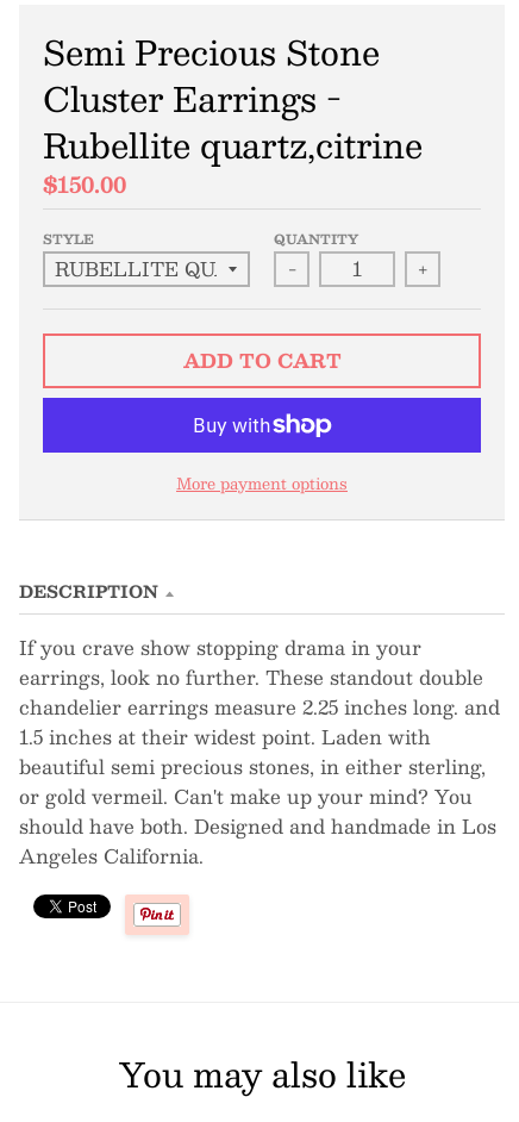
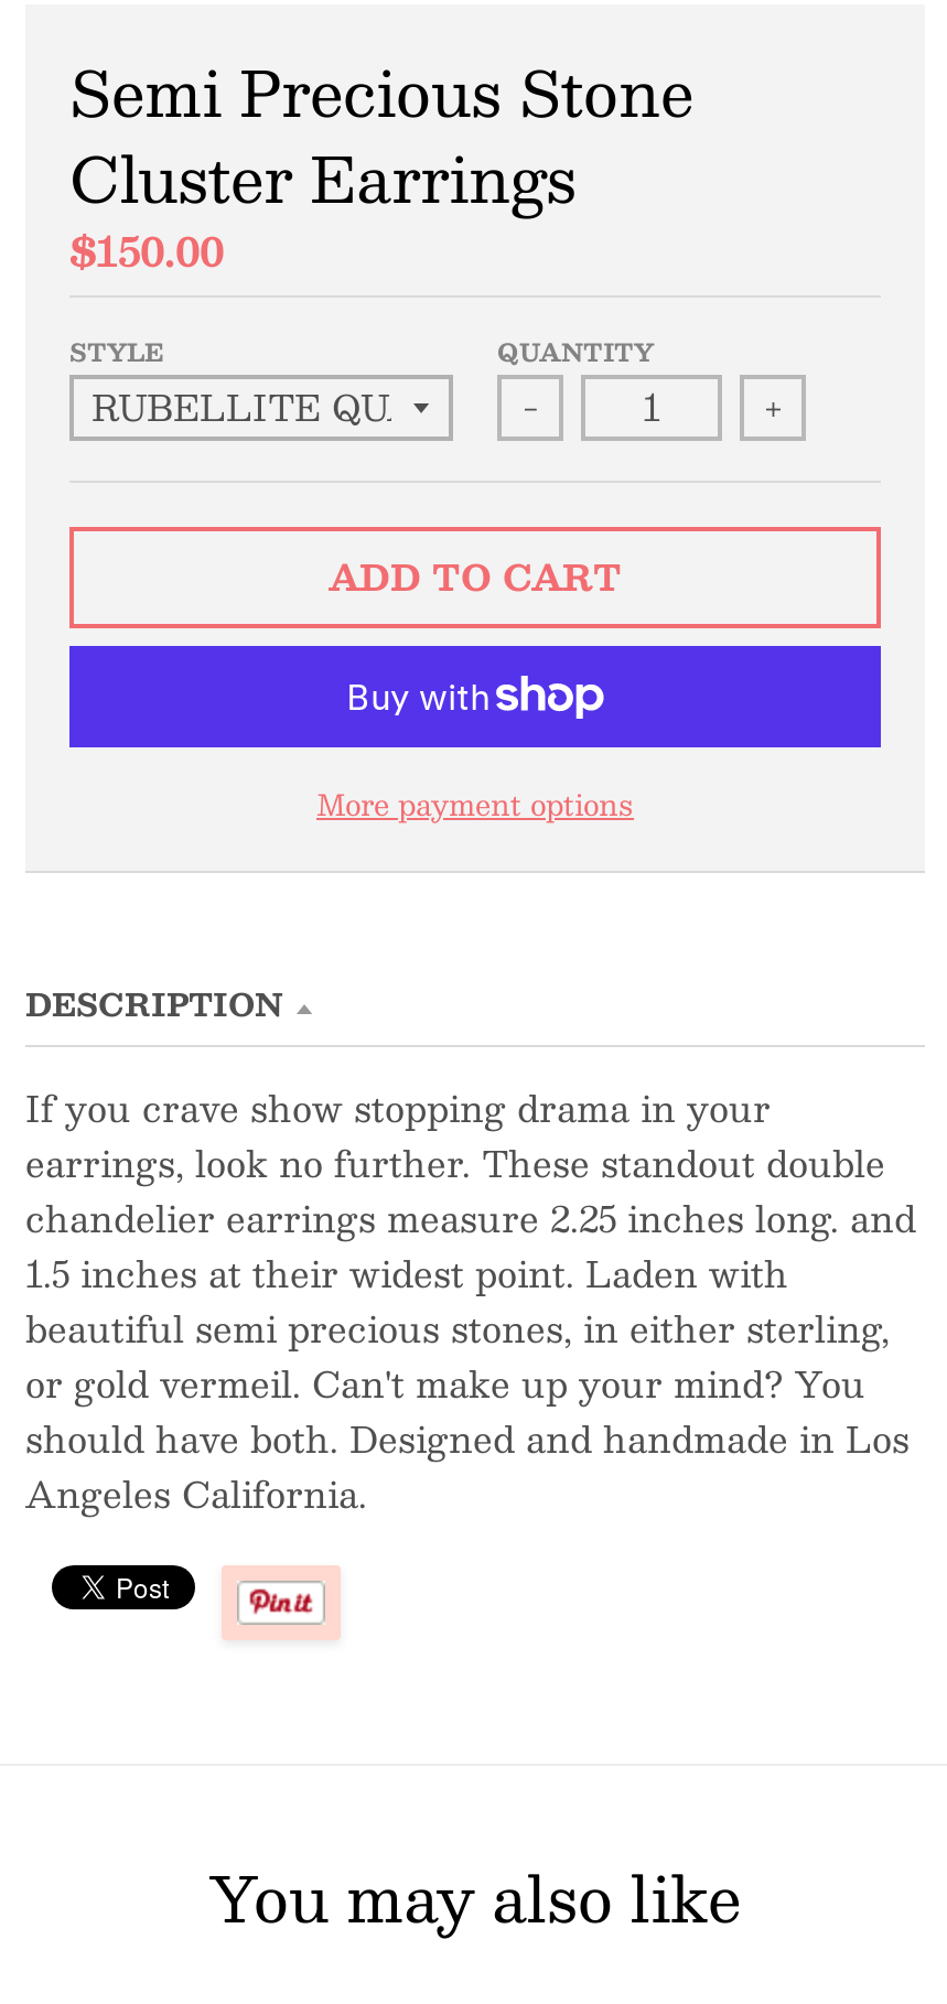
[43,70,423,173] Cluster Earrings - | Rubellite quartz,citrine -> [69,125,577,229] Cluster Earrings

